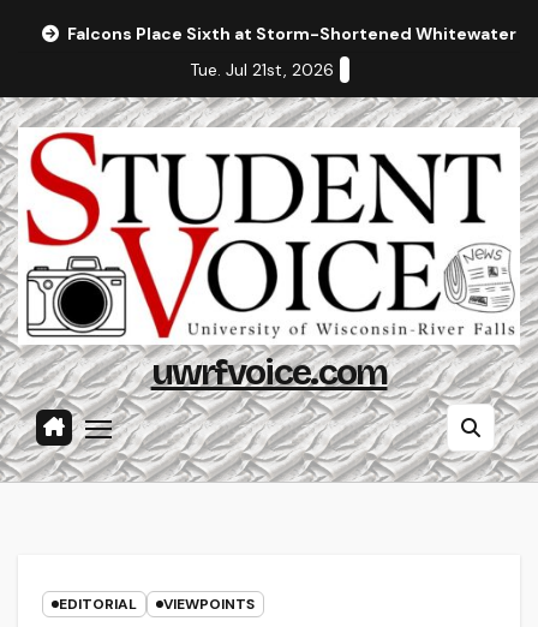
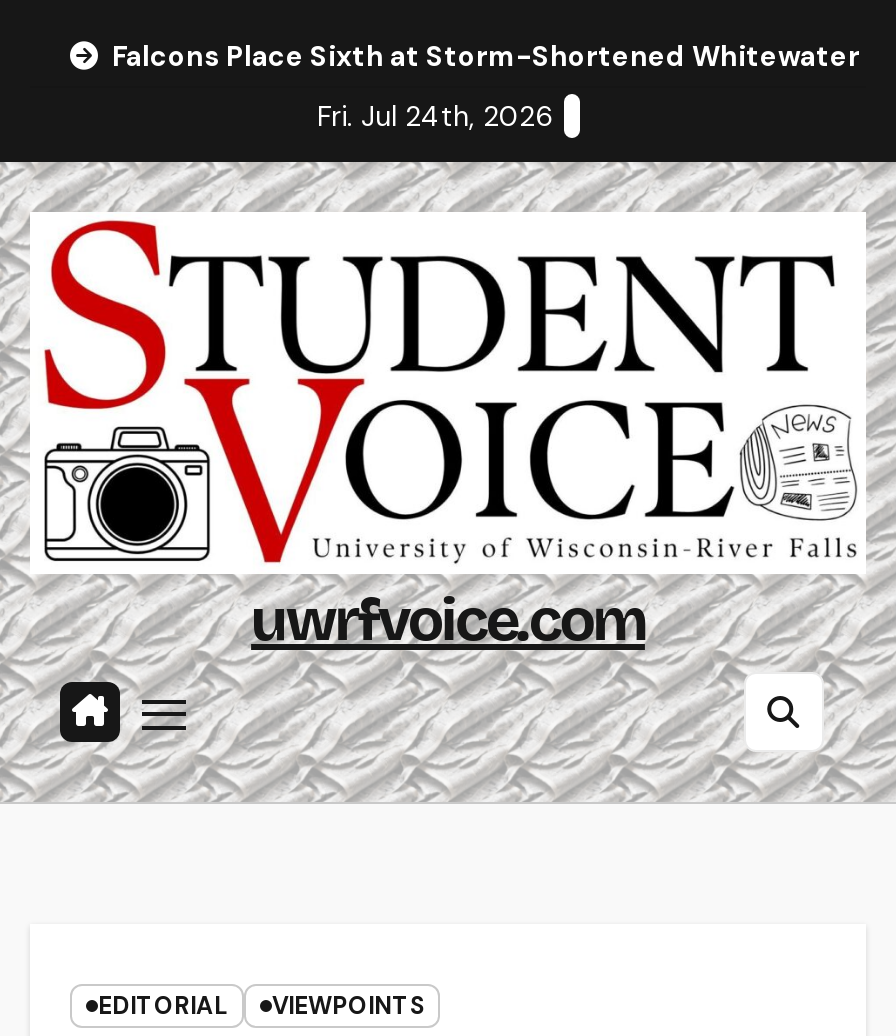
[189,59,333,80] Tue. Jul 21st, 2026 -> [317,98,553,134] Fri. Jul 24th, 2026

